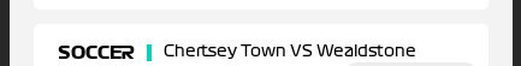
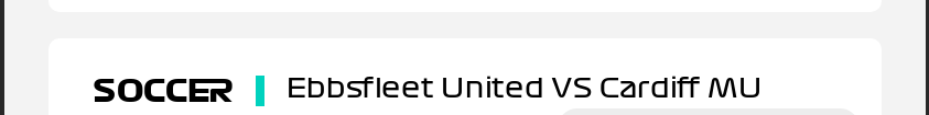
[164,44,416,59] Chertsey Town VS Wealdstone -> [287,76,763,102] Ebbsfleet United VS Cardiff MU

